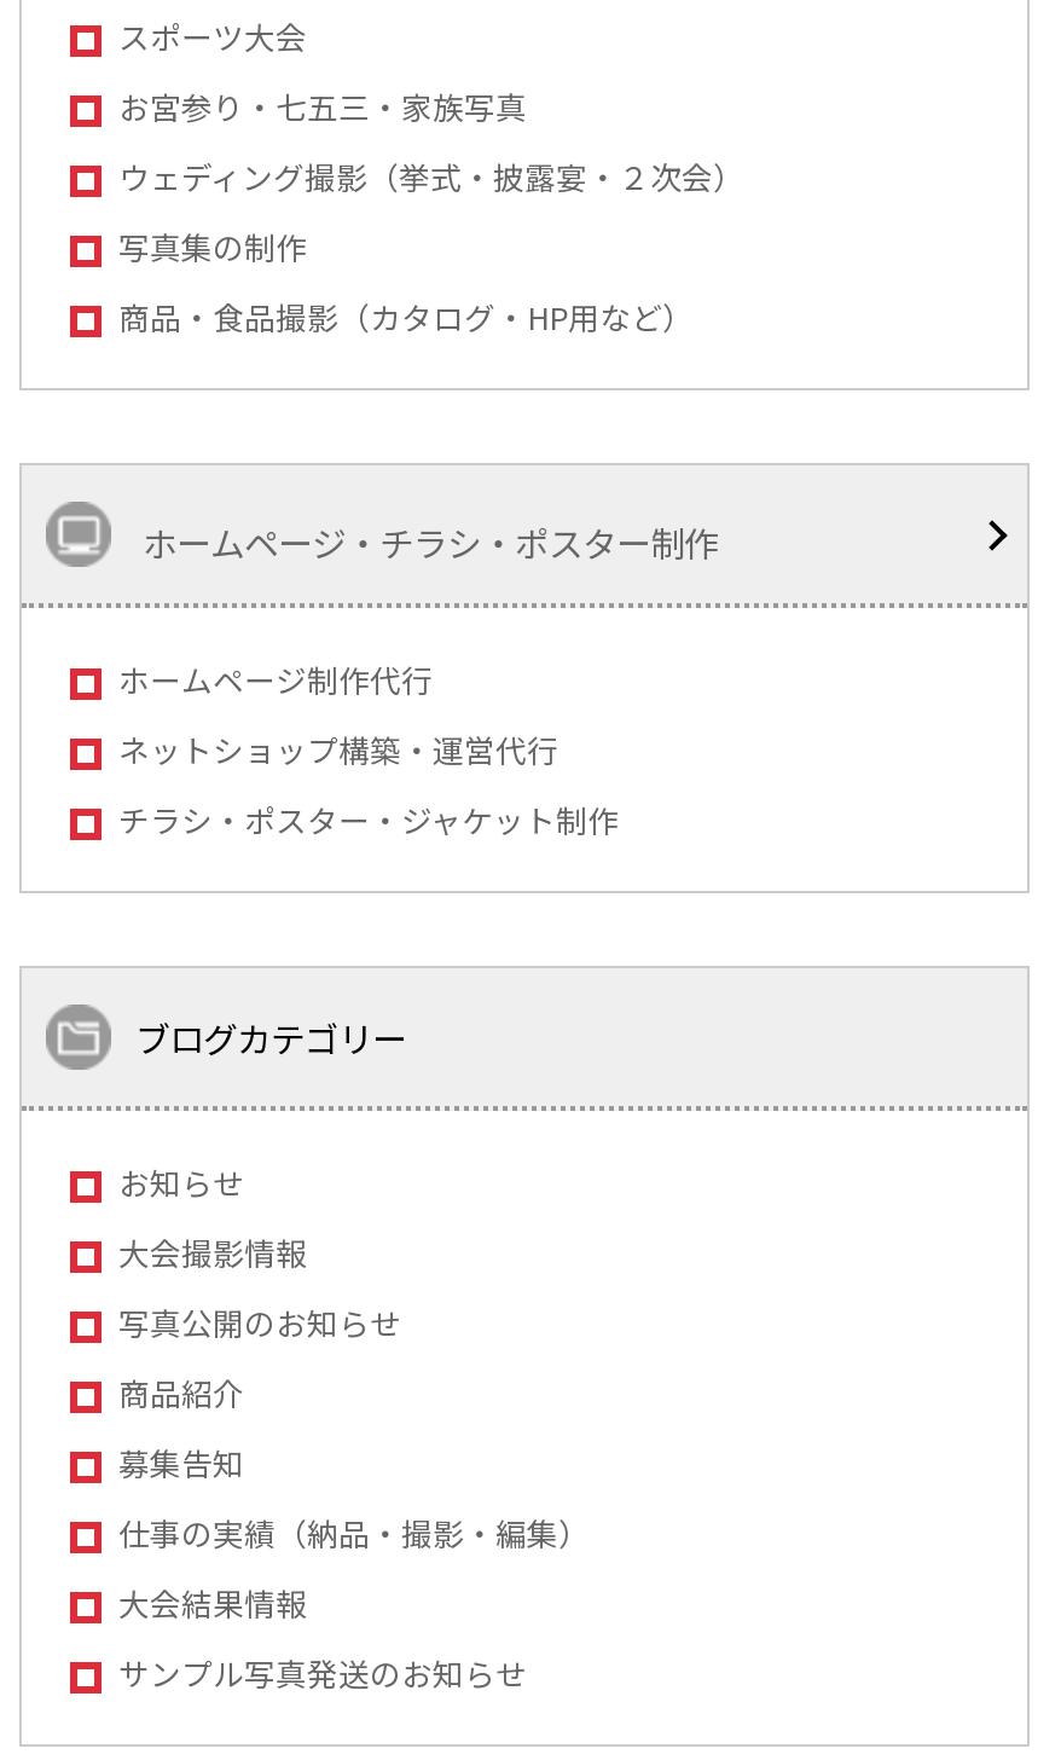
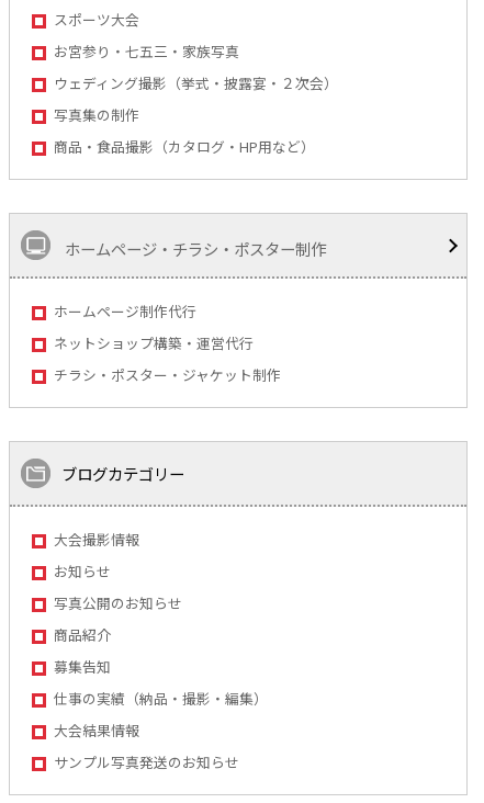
moved [118,1160,244,1206] -> [54,561,111,582]: お知らせ
moved [118,1230,307,1276] -> [54,529,139,550]: 大会撮影情報

